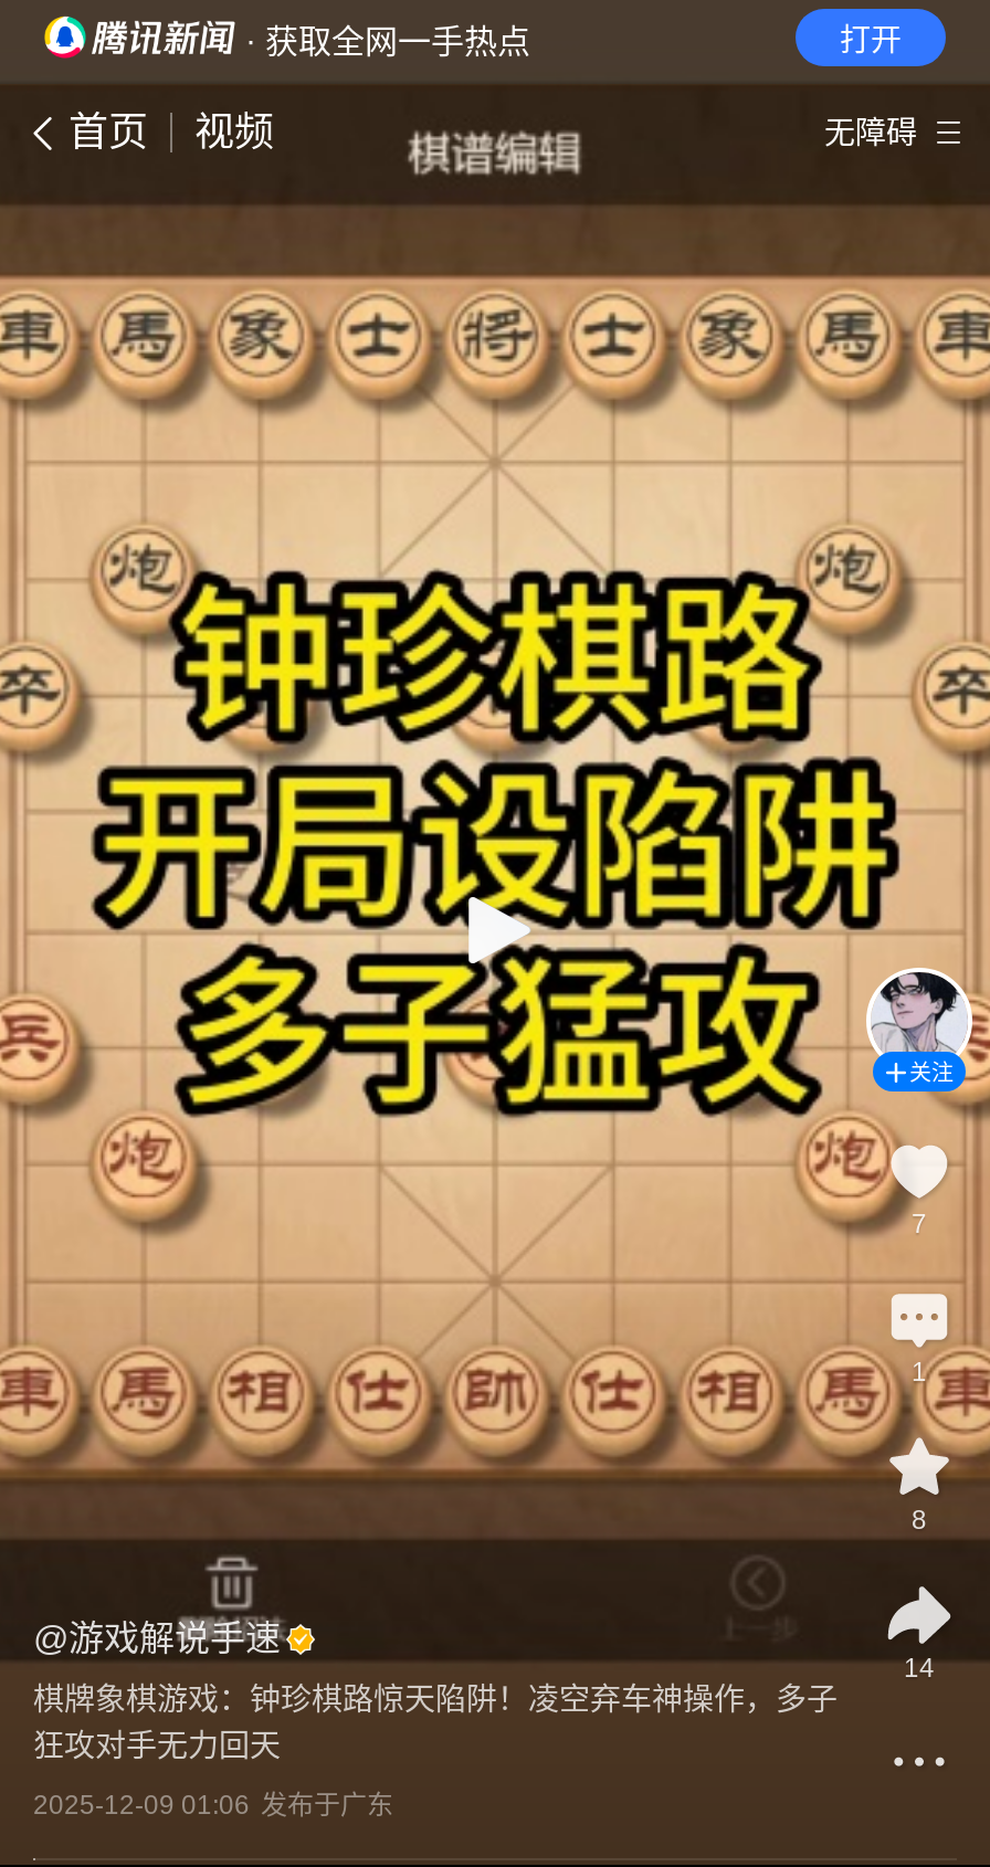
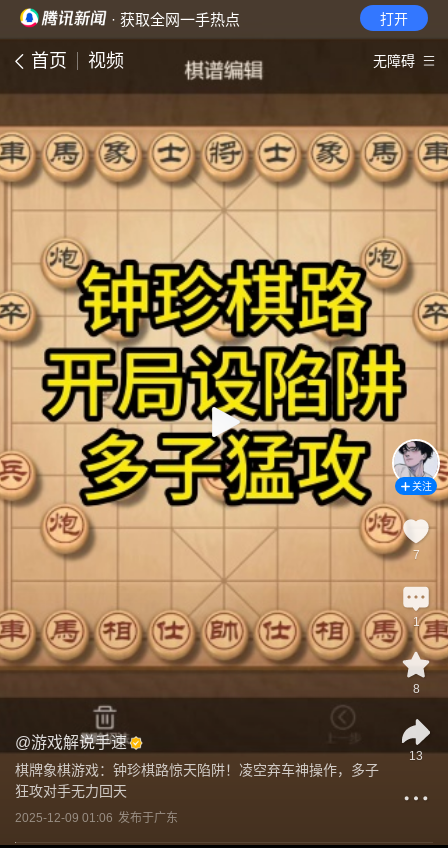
[904,1653,935,1684] 14 -> [409,749,423,763] 13

